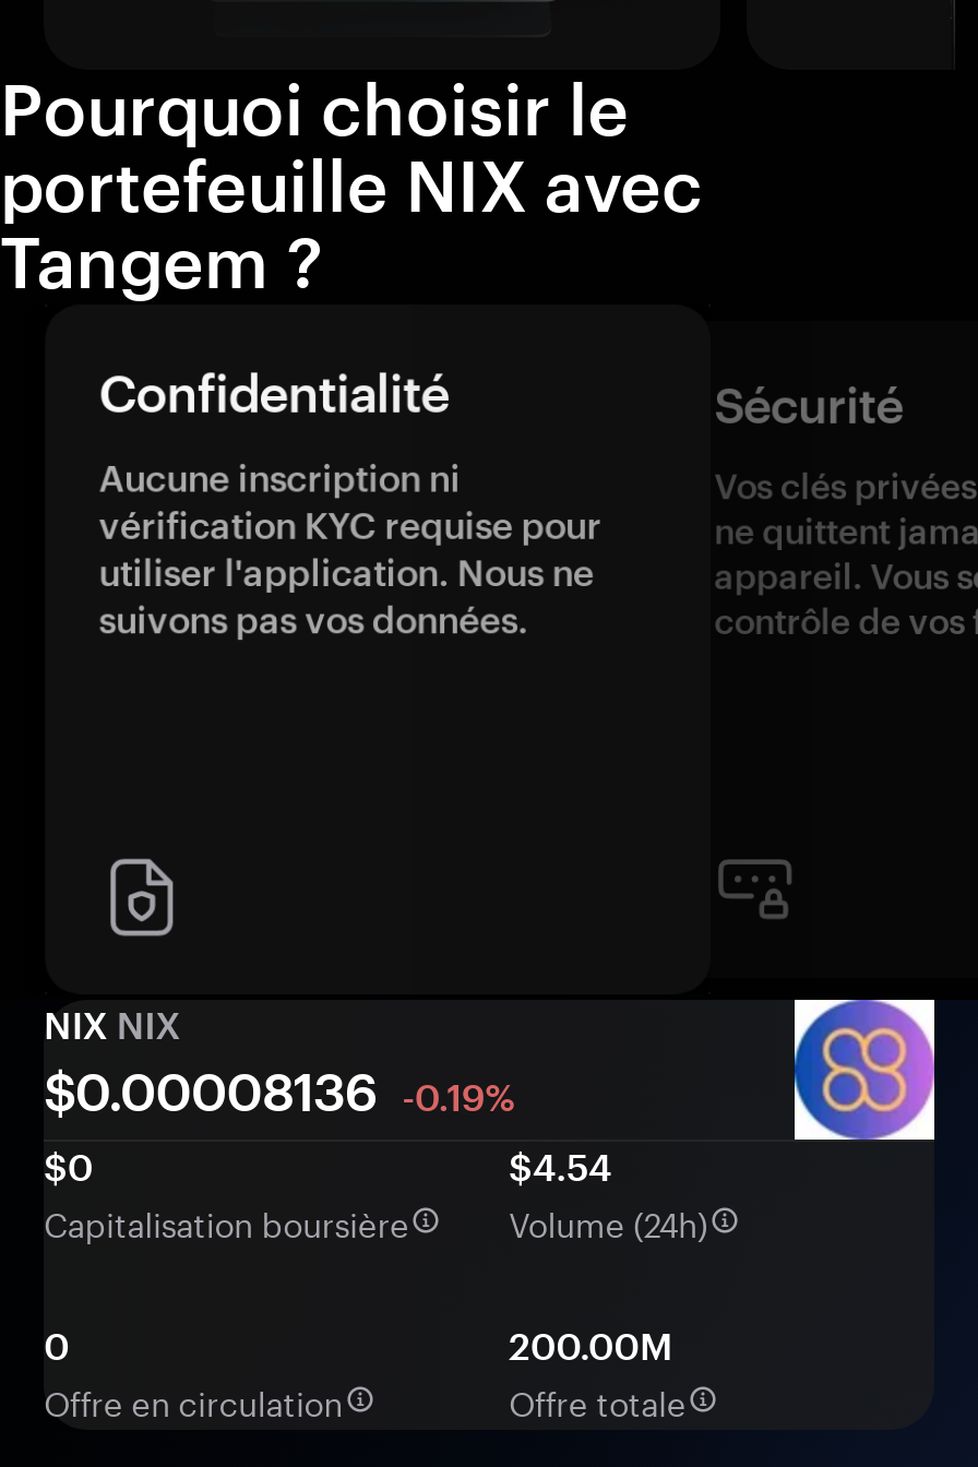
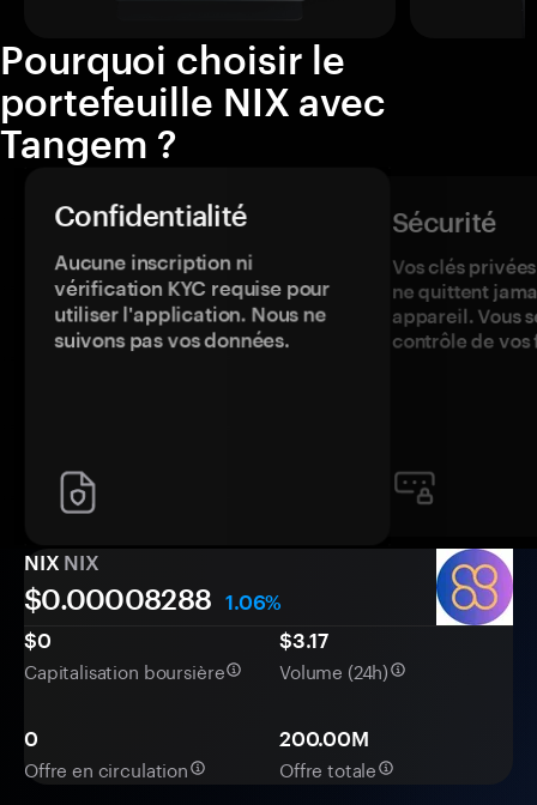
[44,1058,515,1121] $0.00008136 -0.19% -> [24,581,282,615] $0.00008288 1.06%
[509,1143,612,1187] $4.54 -> [279,627,329,651] $3.17

